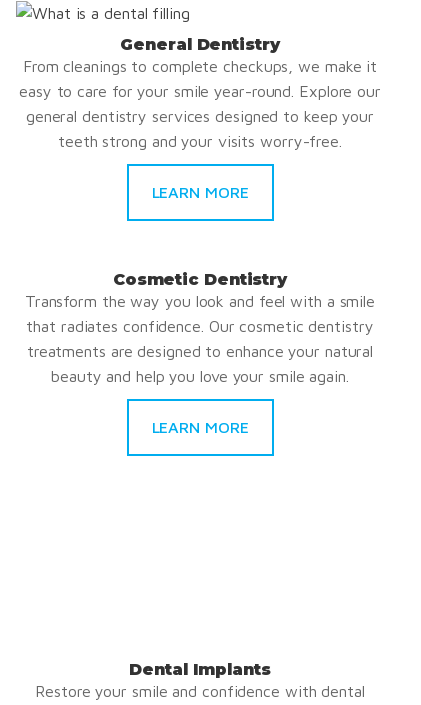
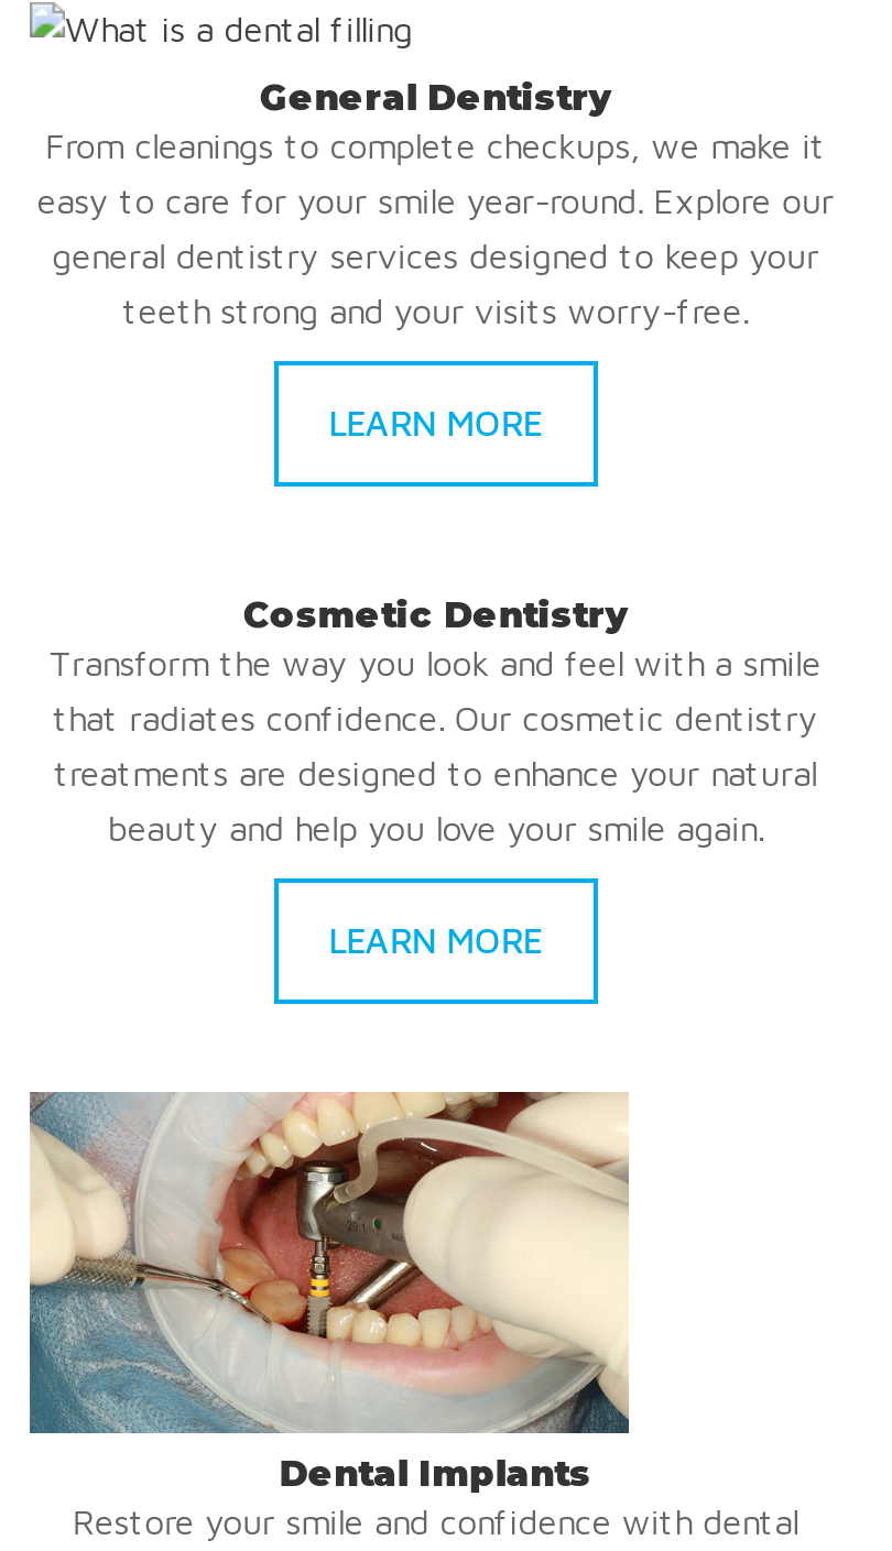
none -> [28,1090,631,1435] [image]

